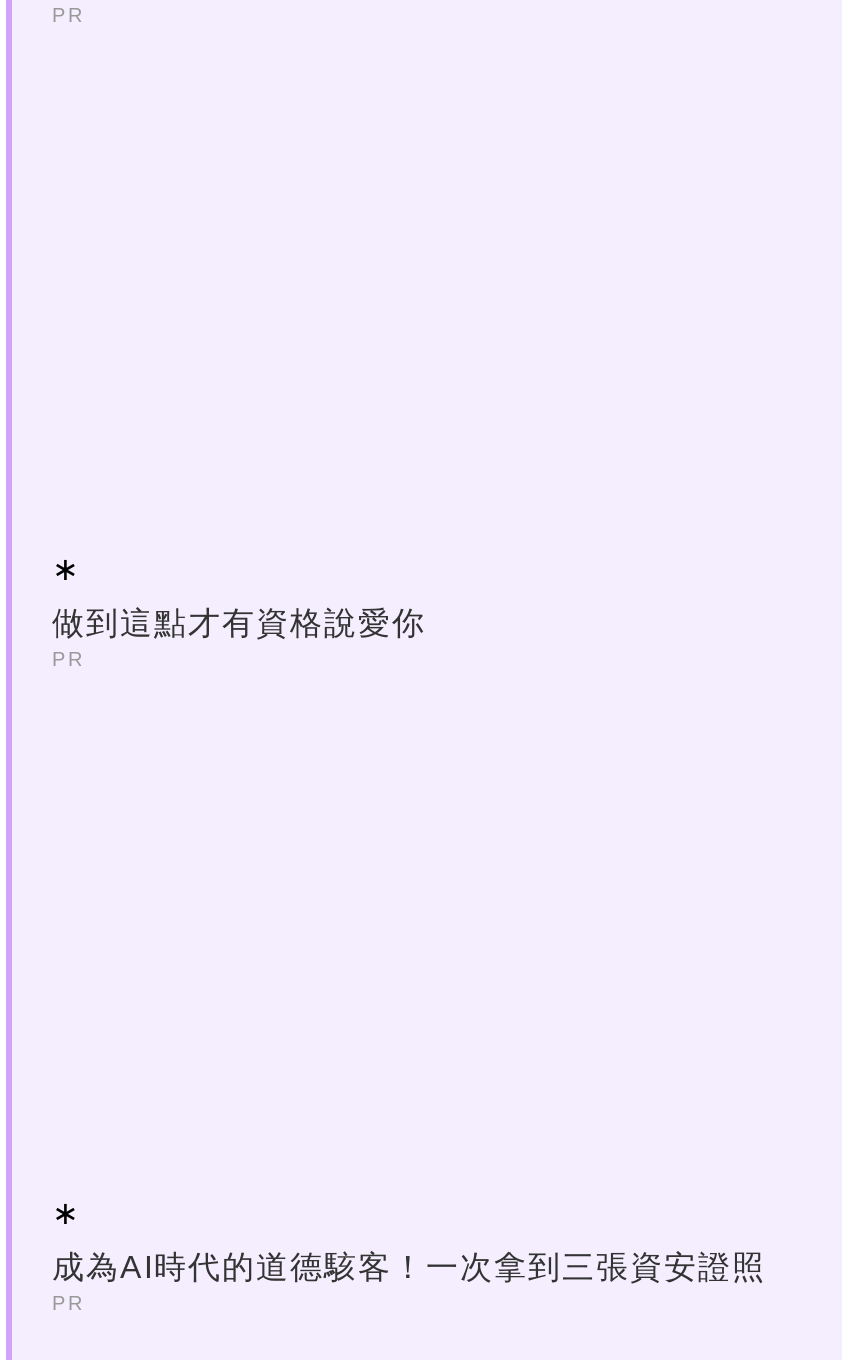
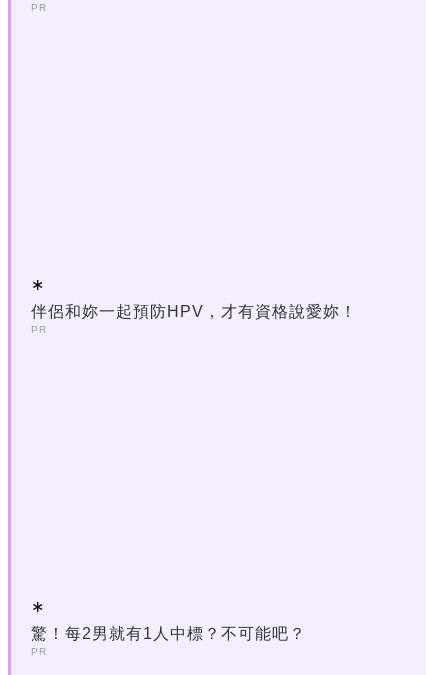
[52,606,426,640] 做到這點才有資格說愛你 -> [31,303,357,320] 伴侶和妳一起預防HPV，才有資格說愛妳！
[52,1251,766,1285] 成為AI時代的道德駭客！一次拿到三張資安證照 -> [31,625,306,642] 驚！每2男就有1人中標？不可能吧？

